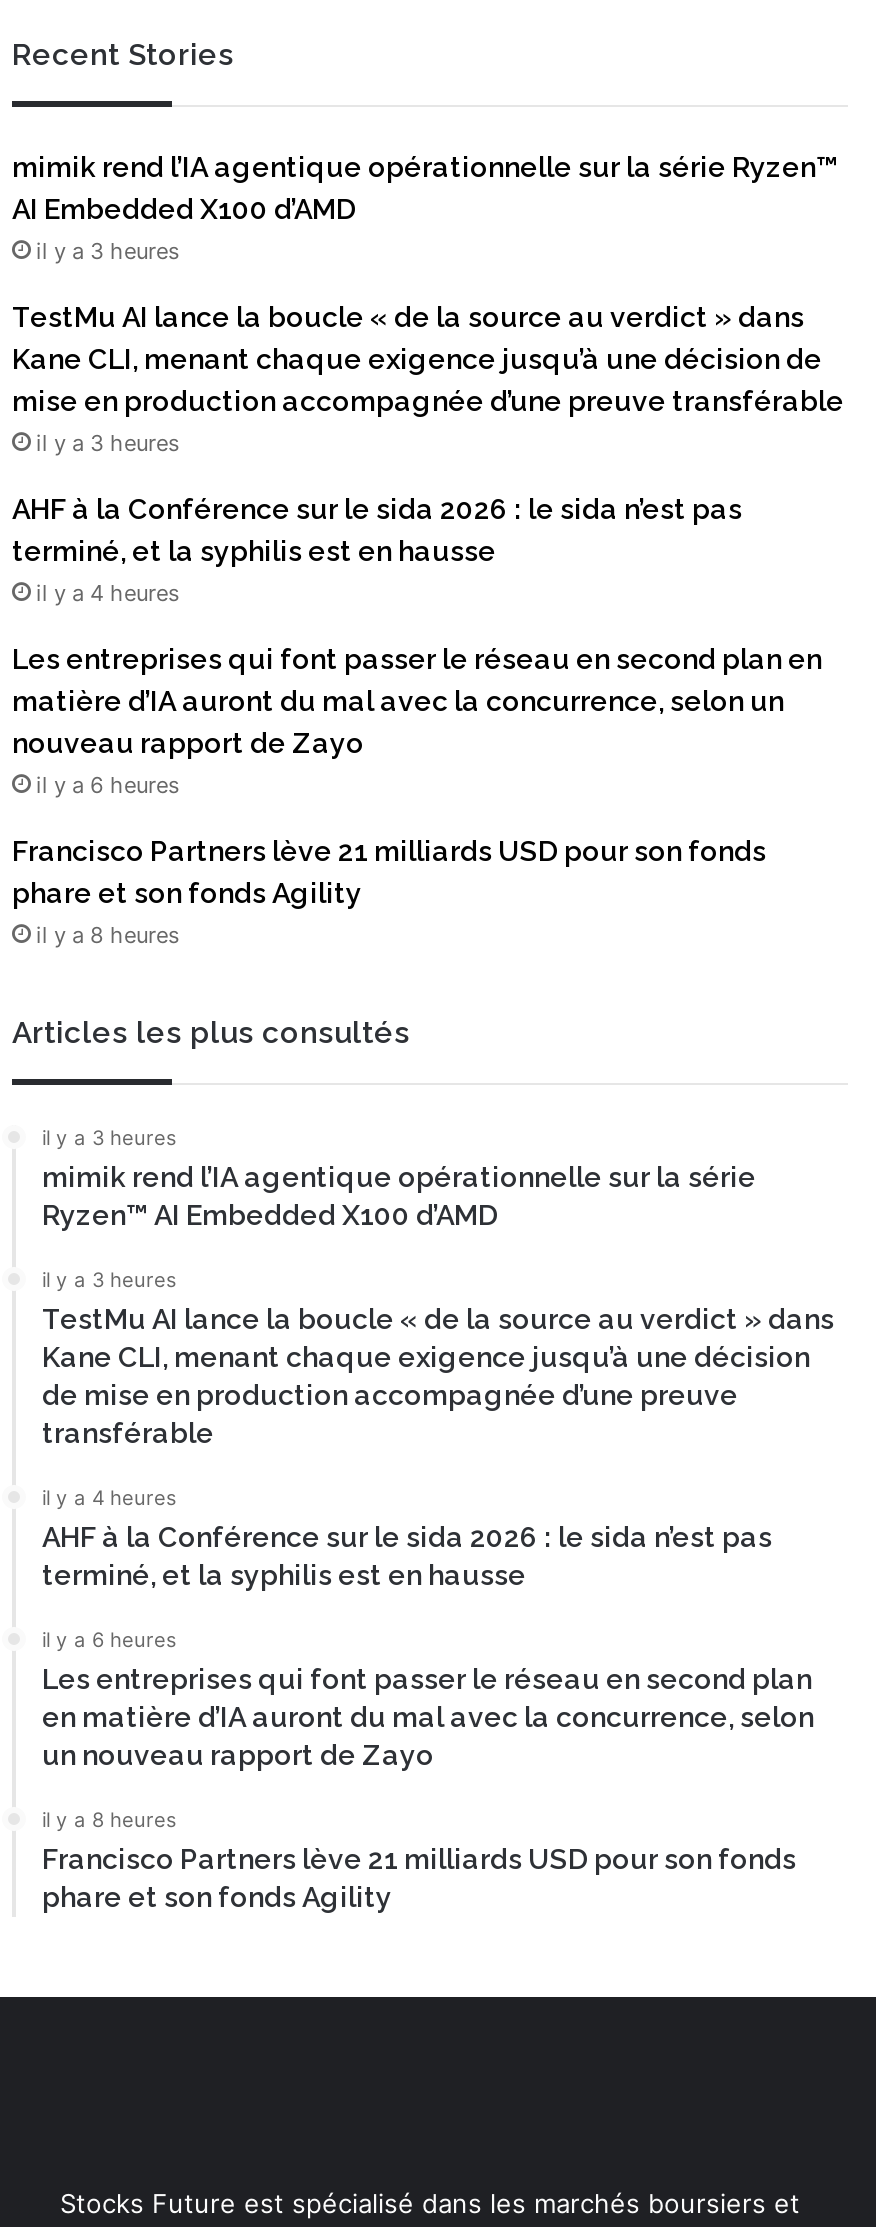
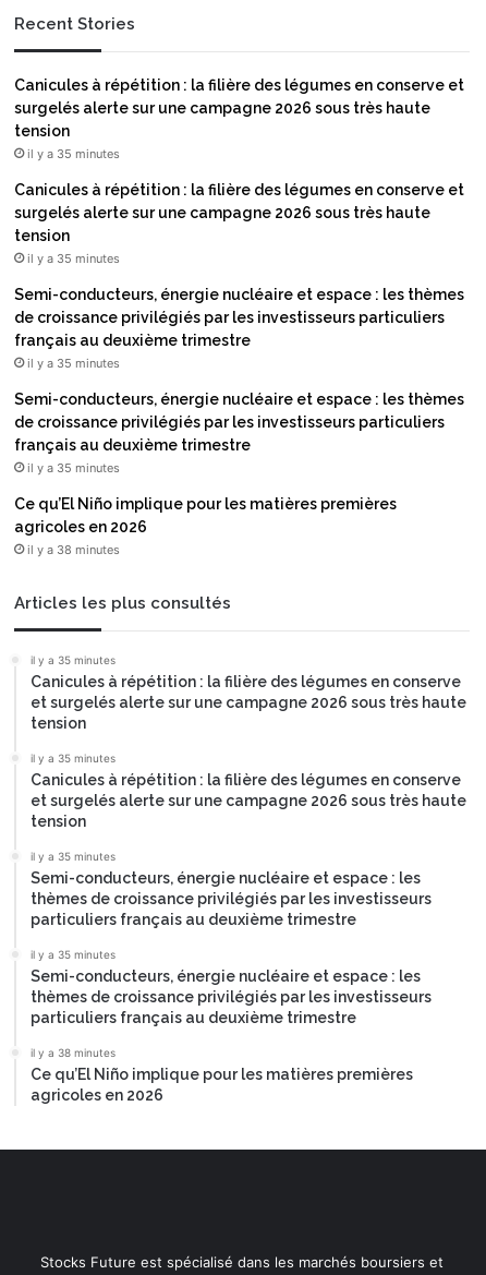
[12,152,838,266] mimik rend l’IA agentique opérationnelle sur la série Ryzen™ | AI Embedded X100 d’AMD | il y a 3 heures -> [14,77,464,162] Canicules à répétition : la filière des légumes en conserve et | surgelés alerte sur une campagne 2026 sous très haute | tension | il y a 35 minutes
[12,302,844,458] TestMu AI lance la boucle « de la source au verdict » dans | Kane CLI, menant chaque exigence jusqu’à une décision de | mise en production accompagnée d’une preuve transférable | il y a 3 heures -> [14,181,464,267] Canicules à répétition : la filière des légumes en conserve et | surgelés alerte sur une campagne 2026 sous très haute | tension | il y a 35 minutes
[12,494,742,608] AHF à la Conférence sur le sida 2026 : le sida n’est pas | terminé, et la syphilis est en hausse | il y a 4 heures -> [14,286,464,371] Semi-conducteurs, énergie nucléaire et espace : les thèmes | de croissance privilégiés par les investisseurs particuliers | français au deuxième trimestre | il y a 35 minutes
[12,644,822,800] Les entreprises qui font passer le réseau en second plan en | matière d’IA auront du mal avec la concurrence, selon un | nouveau rapport de Zayo | il y a 6 heures -> [14,391,464,476] Semi-conducteurs, énergie nucléaire et espace : les thèmes | de croissance privilégiés par les investisseurs particuliers | français au deuxième trimestre | il y a 35 minutes
[12,836,766,950] Francisco Partners lève 21 milliards USD pour son fonds | phare et son fonds Agility | il y a 8 heures -> [14,496,397,558] Ce qu’El Niño implique pour les matières premières | agricoles en 2026 | il y a 38 minutes
[42,1126,756,1232] il y a 3 heures | mimik rend l’IA agentique opérationnelle sur la série | Ryzen™ AI Embedded X100 d’AMD -> [31,654,466,732] il y a 35 minutes | Canicules à répétition : la filière des légumes en conserve | et surgelés alerte sur une campagne 2026 sous très haute | tension
[42,1268,834,1450] il y a 3 heures | TestMu AI lance la boucle « de la source au verdict » dans | Kane CLI, menant chaque exigence jusqu’à une décision | de mise en production accompagnée d’une preuve | transférable -> [31,752,466,830] il y a 35 minutes | Canicules à répétition : la filière des légumes en conserve | et surgelés alerte sur une campagne 2026 sous très haute | tension
[42,1486,772,1592] il y a 4 heures | AHF à la Conférence sur le sida 2026 : le sida n’est pas | terminé, et la syphilis est en hausse -> [31,850,432,929] il y a 35 minutes | Semi-conducteurs, énergie nucléaire et espace : les | thèmes de croissance privilégiés par les investisseurs | particuliers français au deuxième trimestre
[42,1628,814,1772] il y a 6 heures | Les entreprises qui font passer le réseau en second plan | en matière d’IA auront du mal avec la concurrence, selon | un nouveau rapport de Zayo -> [31,948,432,1027] il y a 35 minutes | Semi-conducteurs, énergie nucléaire et espace : les | thèmes de croissance privilégiés par les investisseurs | particuliers français au deuxième trimestre
[42,1808,796,1914] il y a 8 heures | Francisco Partners lève 21 milliards USD pour son fonds | phare et son fonds Agility -> [31,1046,413,1104] il y a 38 minutes | Ce qu’El Niño implique pour les matières premières | agricoles en 2026

